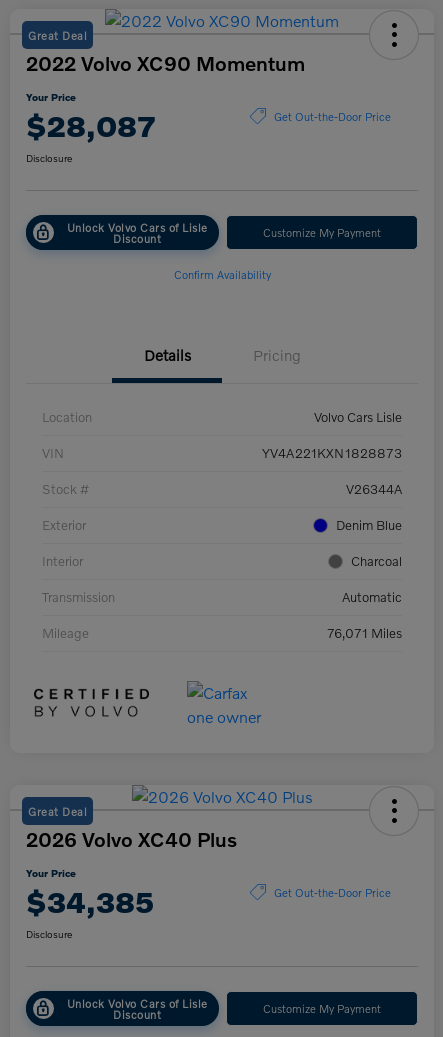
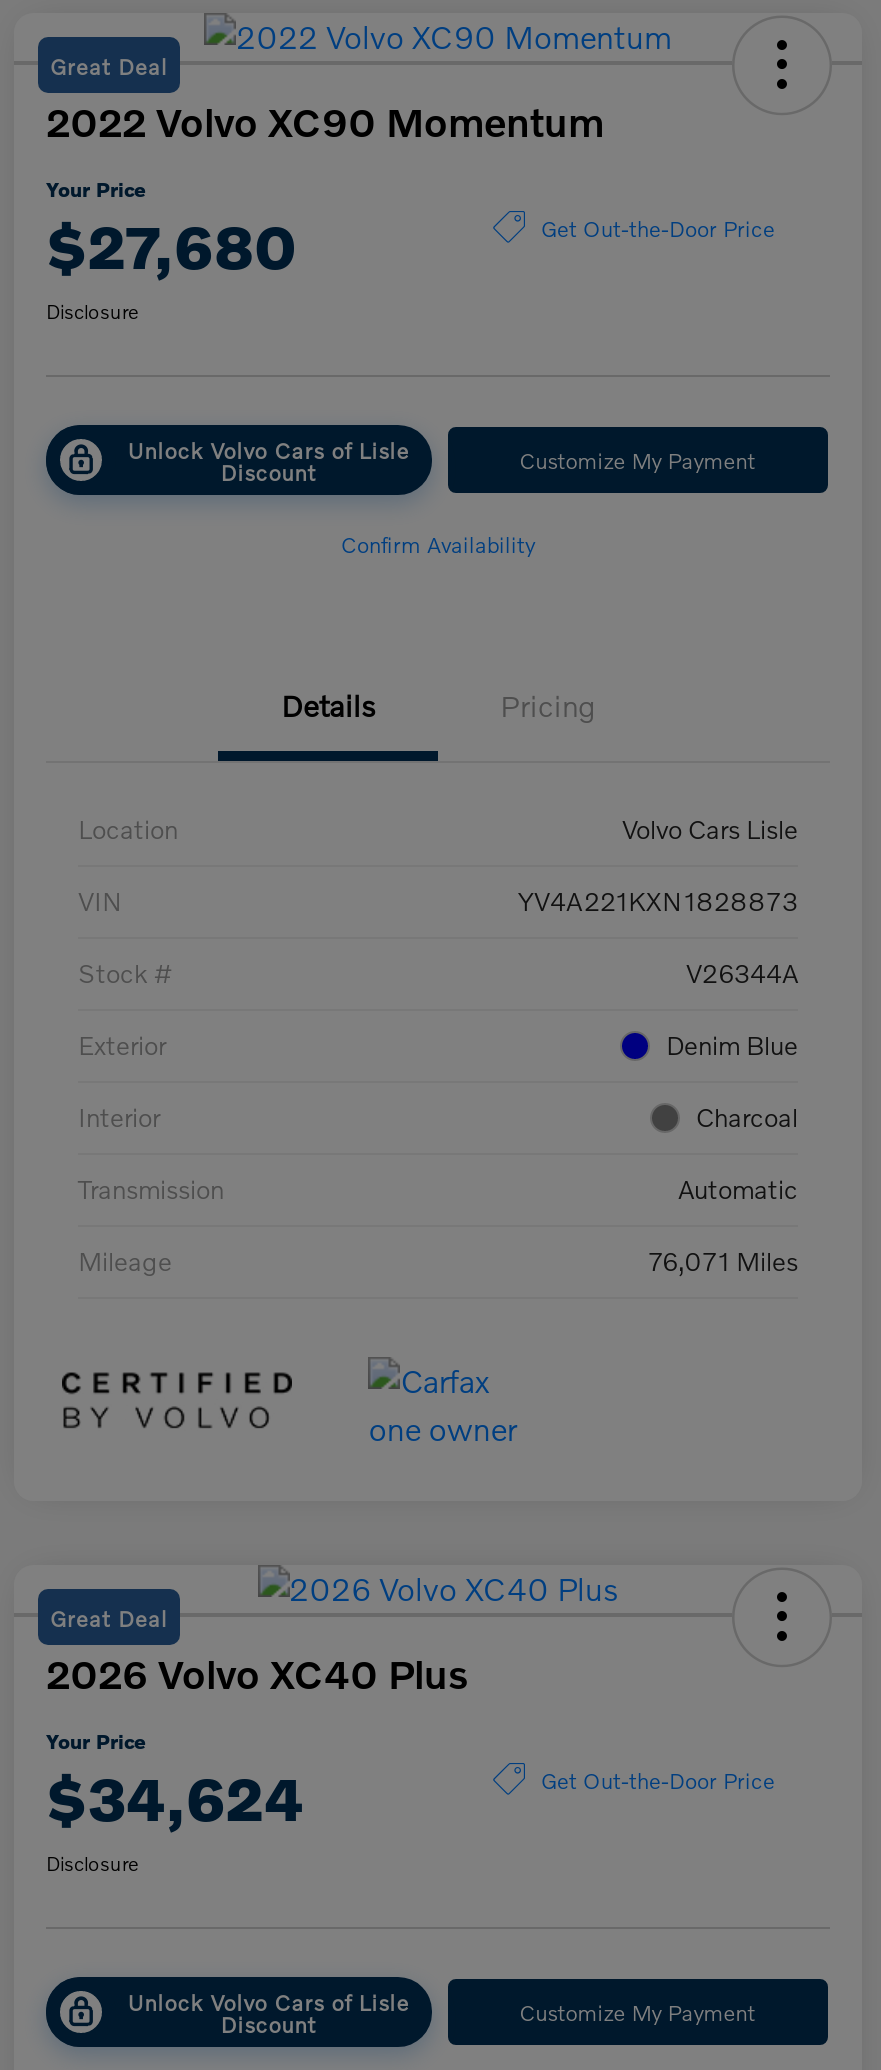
[26,108,156,143] $28,087 -> [46,211,296,281] $27,680
[26,884,154,919] $34,385 -> [46,1763,304,1833] $34,624

